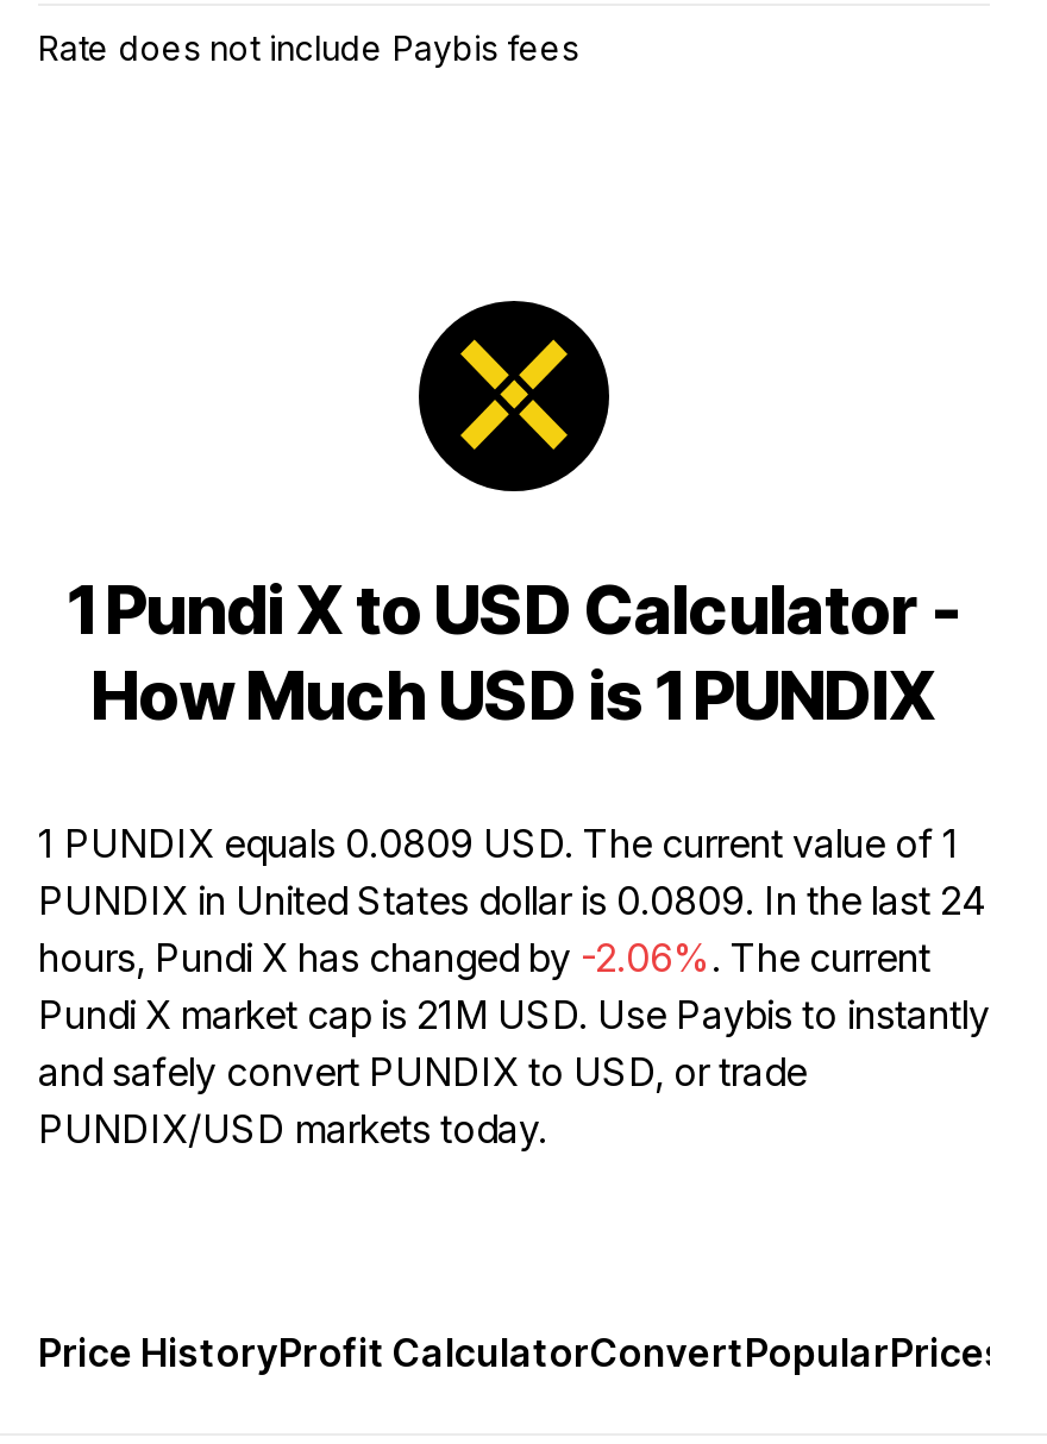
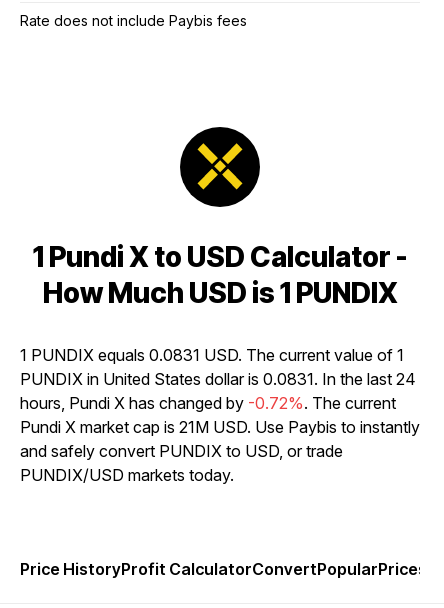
[38,820,959,867] 1 PUNDIX equals 0.0809 USD. The current value of 1 -> [20,345,404,365] 1 PUNDIX equals 0.0831 USD. The current value of 1
[38,877,988,924] PUNDIX in United States dollar is 0.0809. In the last 24 -> [20,369,416,389] PUNDIX in United States dollar is 0.0831. In the last 24
[38,934,930,981] hours, Pundi X has changed by -2.06%. The current -> [20,393,396,413] hours, Pundi X has changed by -0.72%. The current

